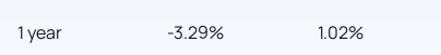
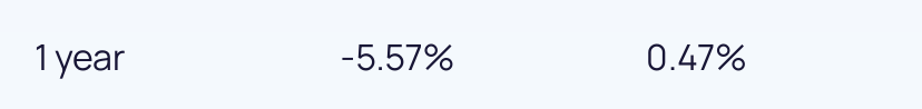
[167,21,224,44] -3.29% -> [340,32,454,81] -5.57%
[317,21,363,44] 1.02% -> [646,32,746,81] 0.47%

